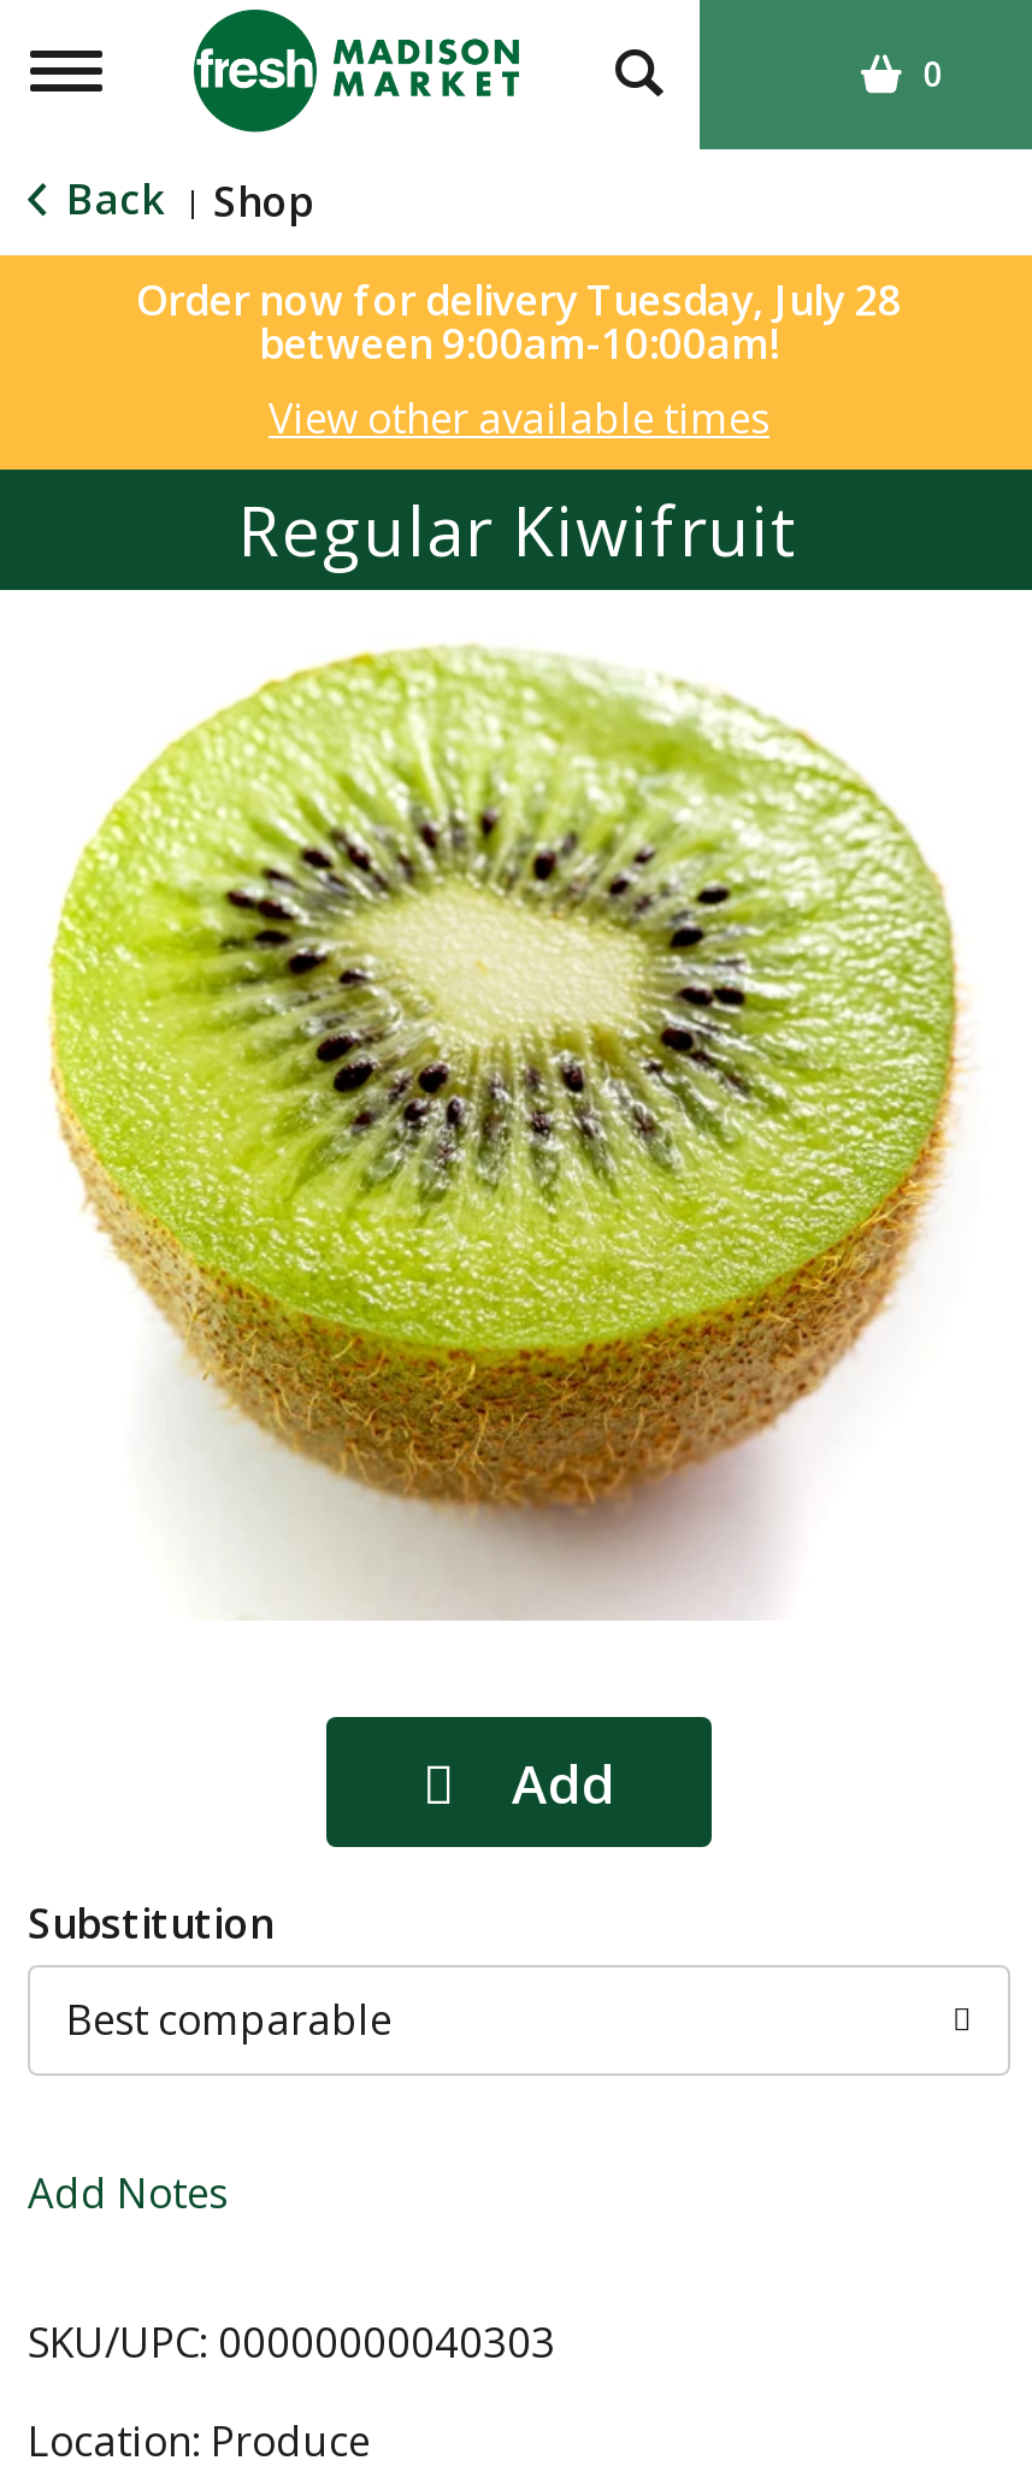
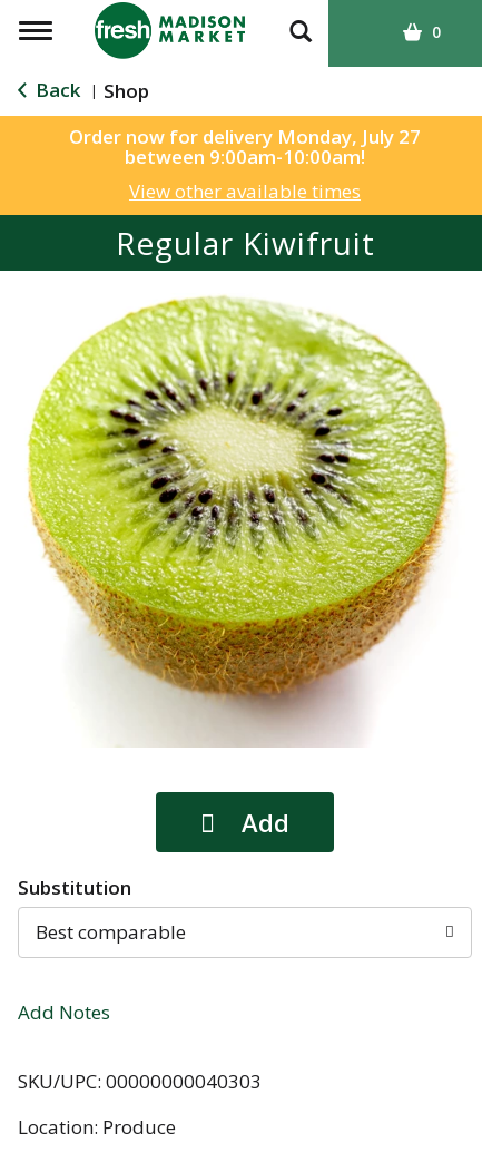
[136,272,902,328] Order now for delivery Tuesday, July 28 -> [69,124,421,149] Order now for delivery Monday, July 27

